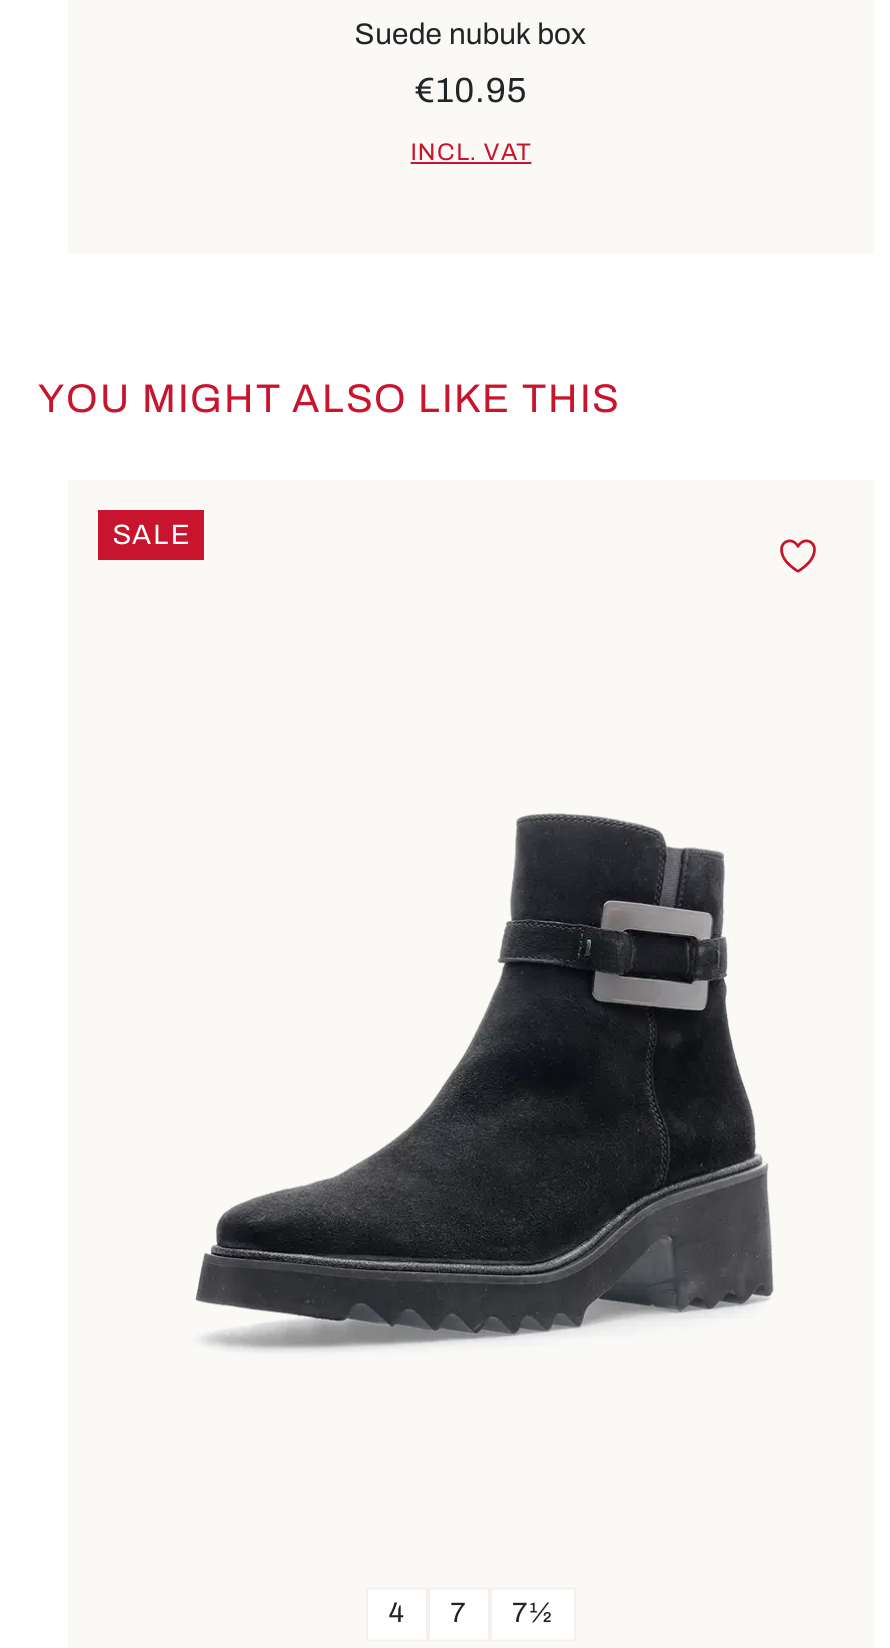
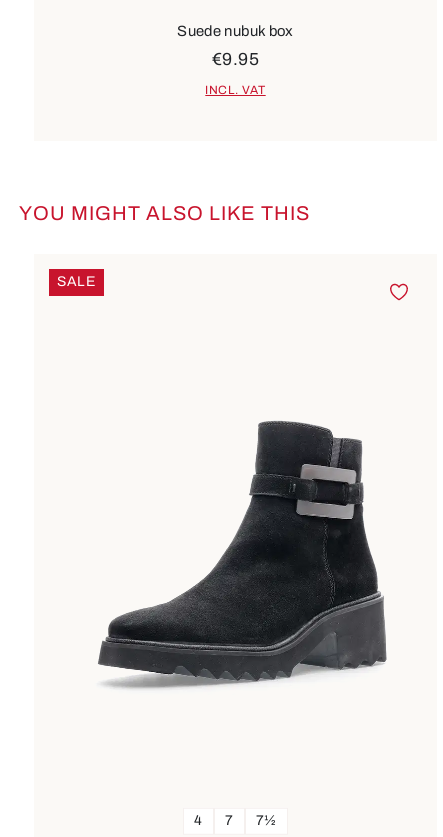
[415,72,527,110] €10.95 -> [212,50,259,69] €9.95

